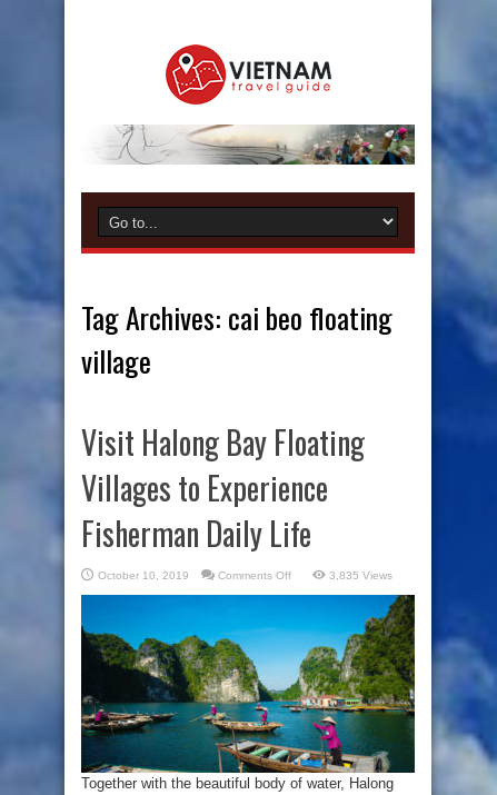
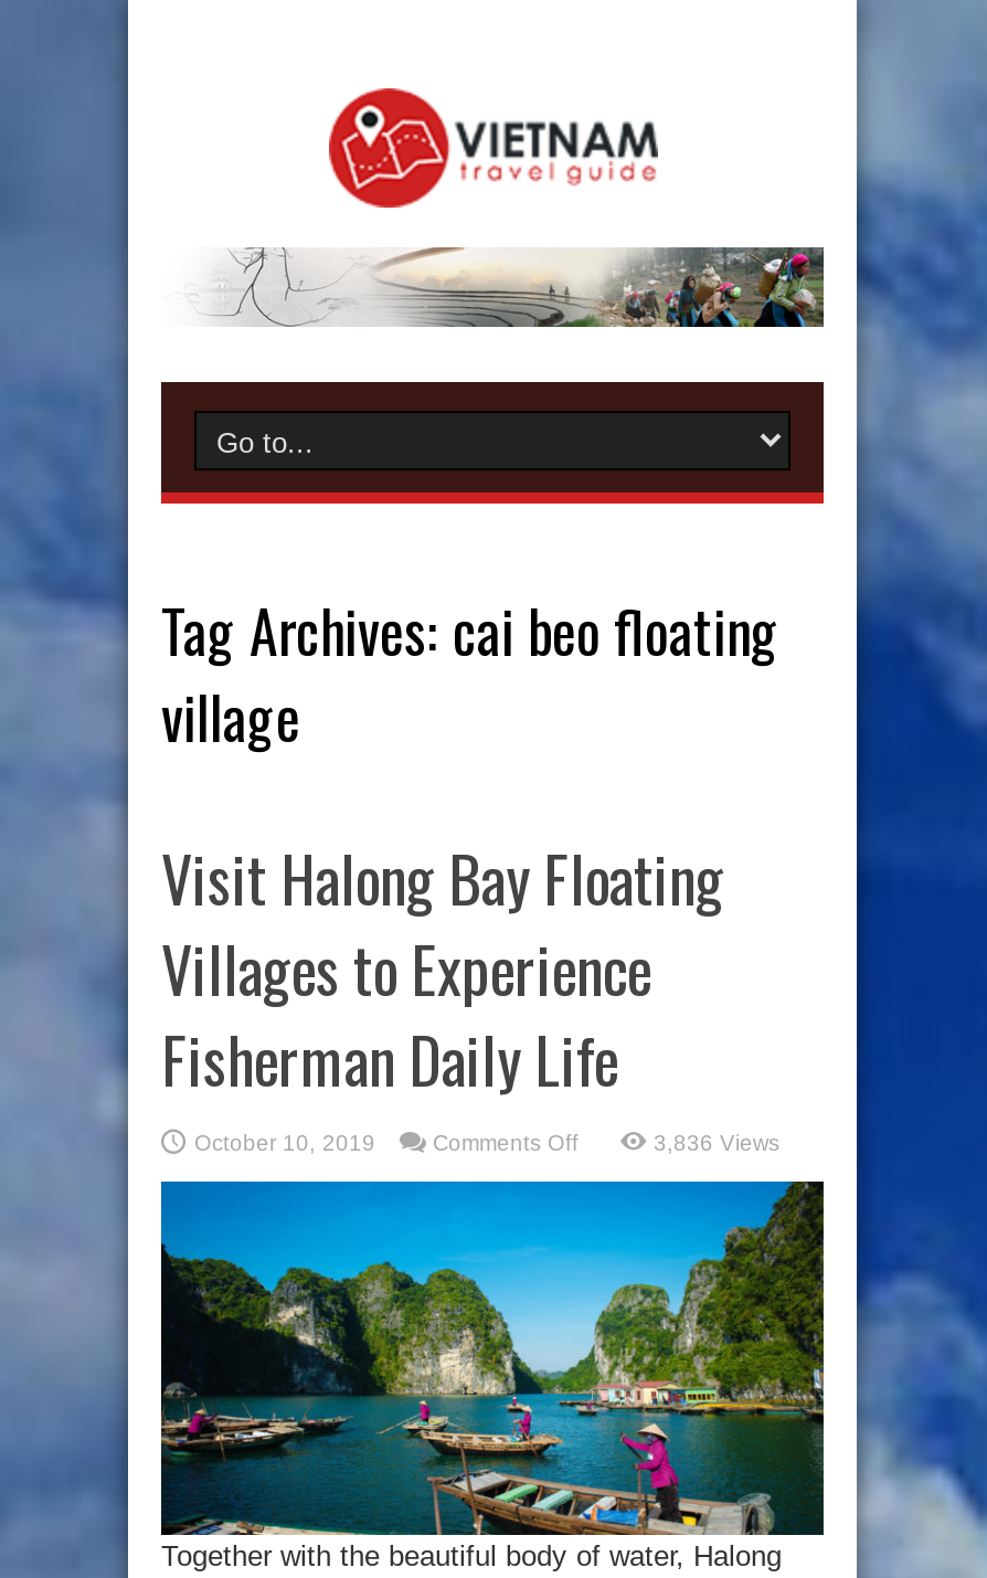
[329,570,392,582] 3,835 Views -> [654,1132,779,1156] 3,836 Views

